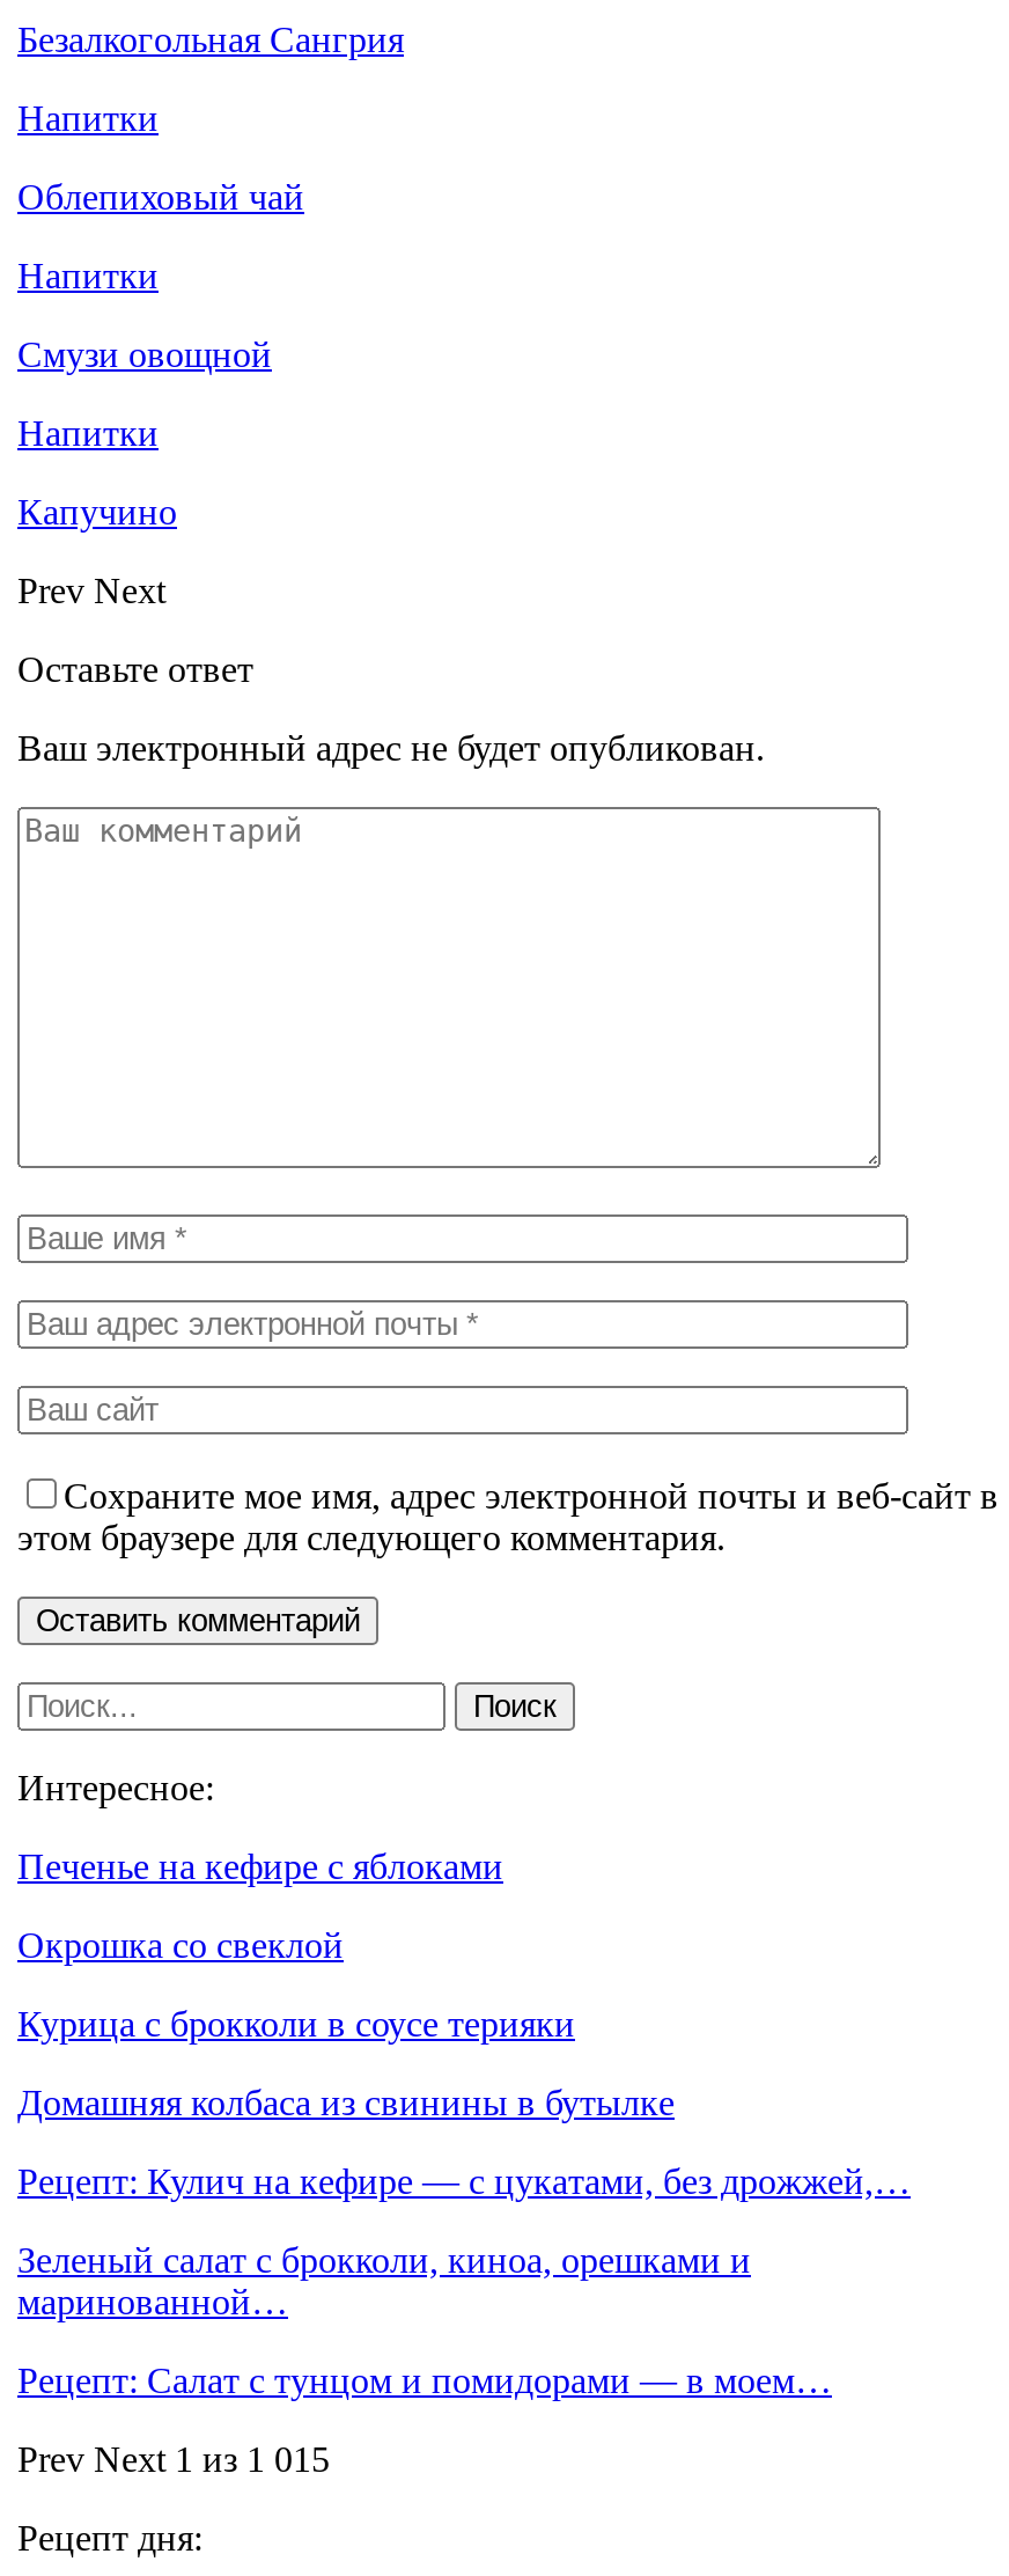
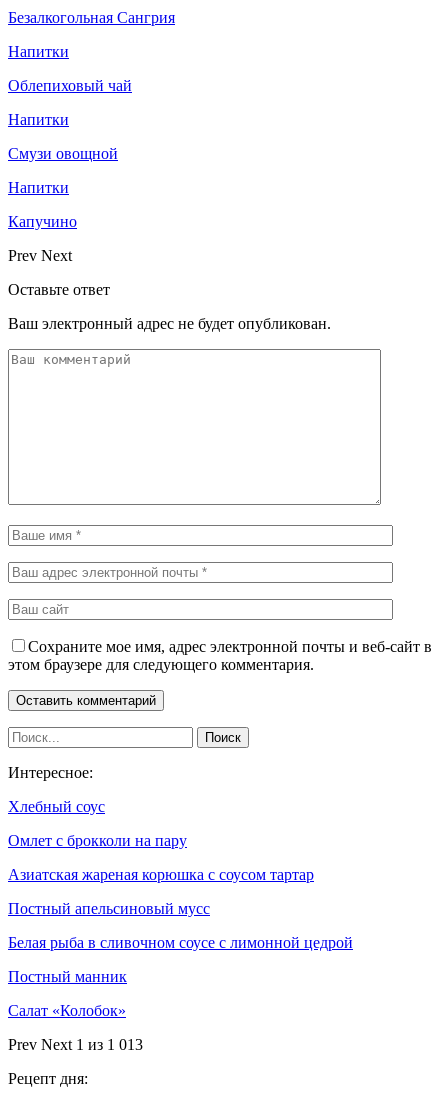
[17,1847,503,1886] Печенье на кефире с яблоками -> [8,798,105,815] Хлебный соус
[17,1926,344,1965] Окрошка со свеклой -> [8,832,187,849] Омлет с брокколи на пару
[17,2005,575,2044] Курица с брокколи в соусе терияки -> [8,866,314,883] Азиатская жареная корюшка с соусом тартар
[17,2083,675,2123] Домашняя колбаса из свинины в бутылке -> [8,900,210,917] Постный апельсиновый мусс
[17,2162,911,2201] Рецепт: Кулич на кефире — с цукатами, без дрожжей,… -> [8,934,353,951] Белая рыба в сливочном соусе с лимонной цедрой
[17,2241,751,2322] Зеленый салат с брокколи, киноа, орешками и | маринованной… -> [8,968,127,985] Постный манник
[17,2361,832,2400] Рецепт: Салат с тунцом и помидорами — в моем… -> [8,1002,126,1019] Салат «Колобок»
[17,2440,330,2479] Prev Next 1 из 1 015 -> [8,1036,143,1053] Prev Next 1 из 1 013

